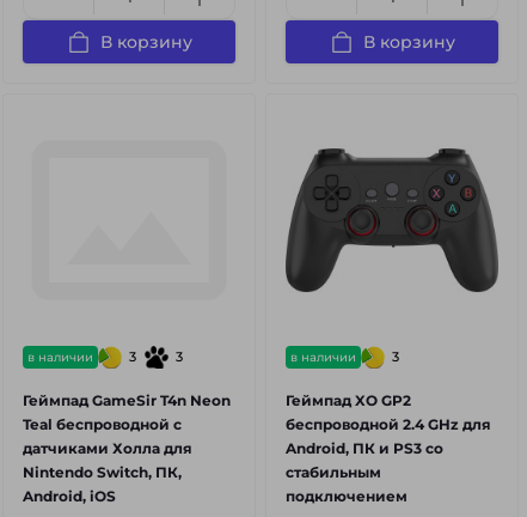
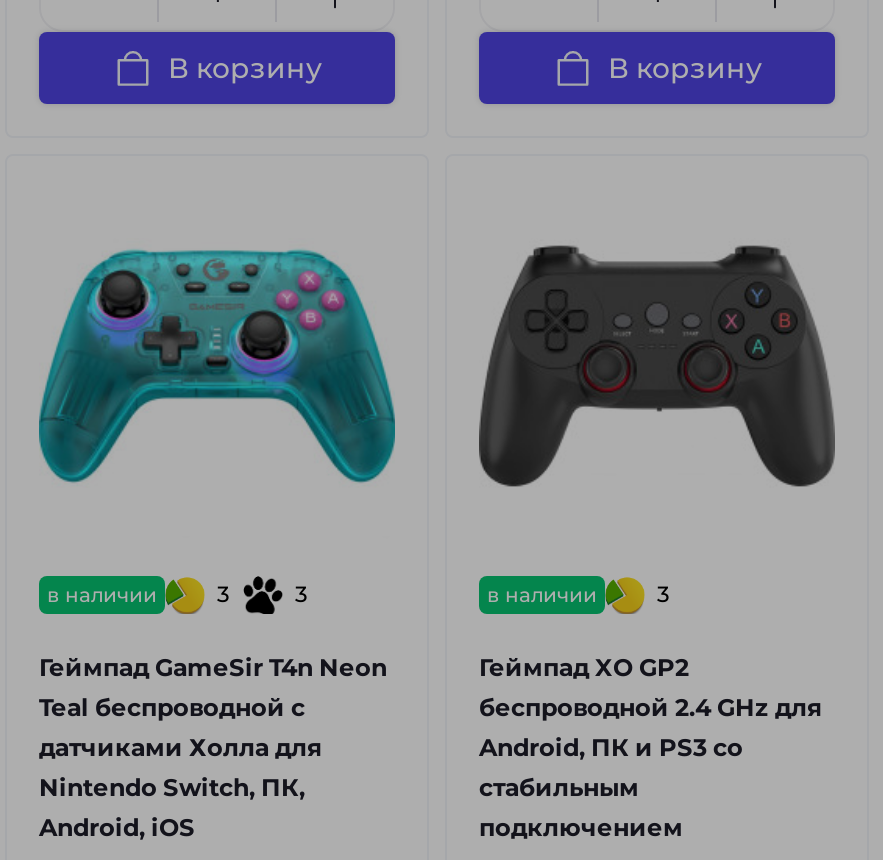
none -> [37,248,397,484] [image]

